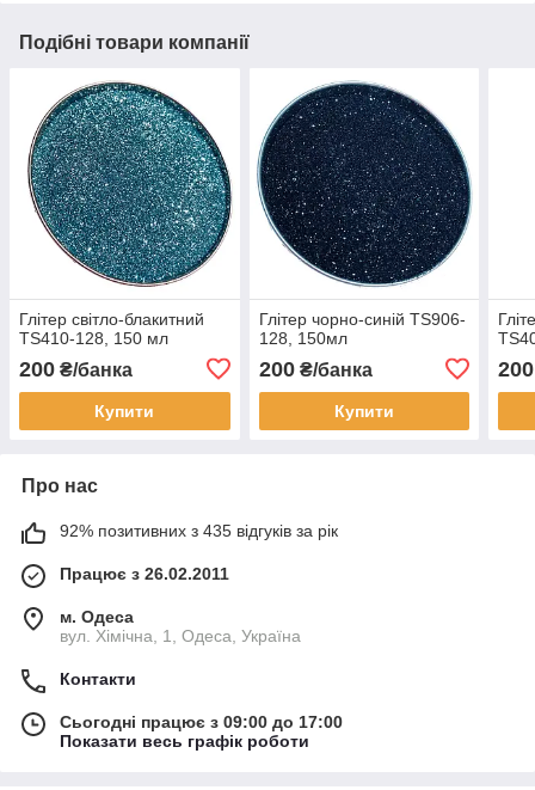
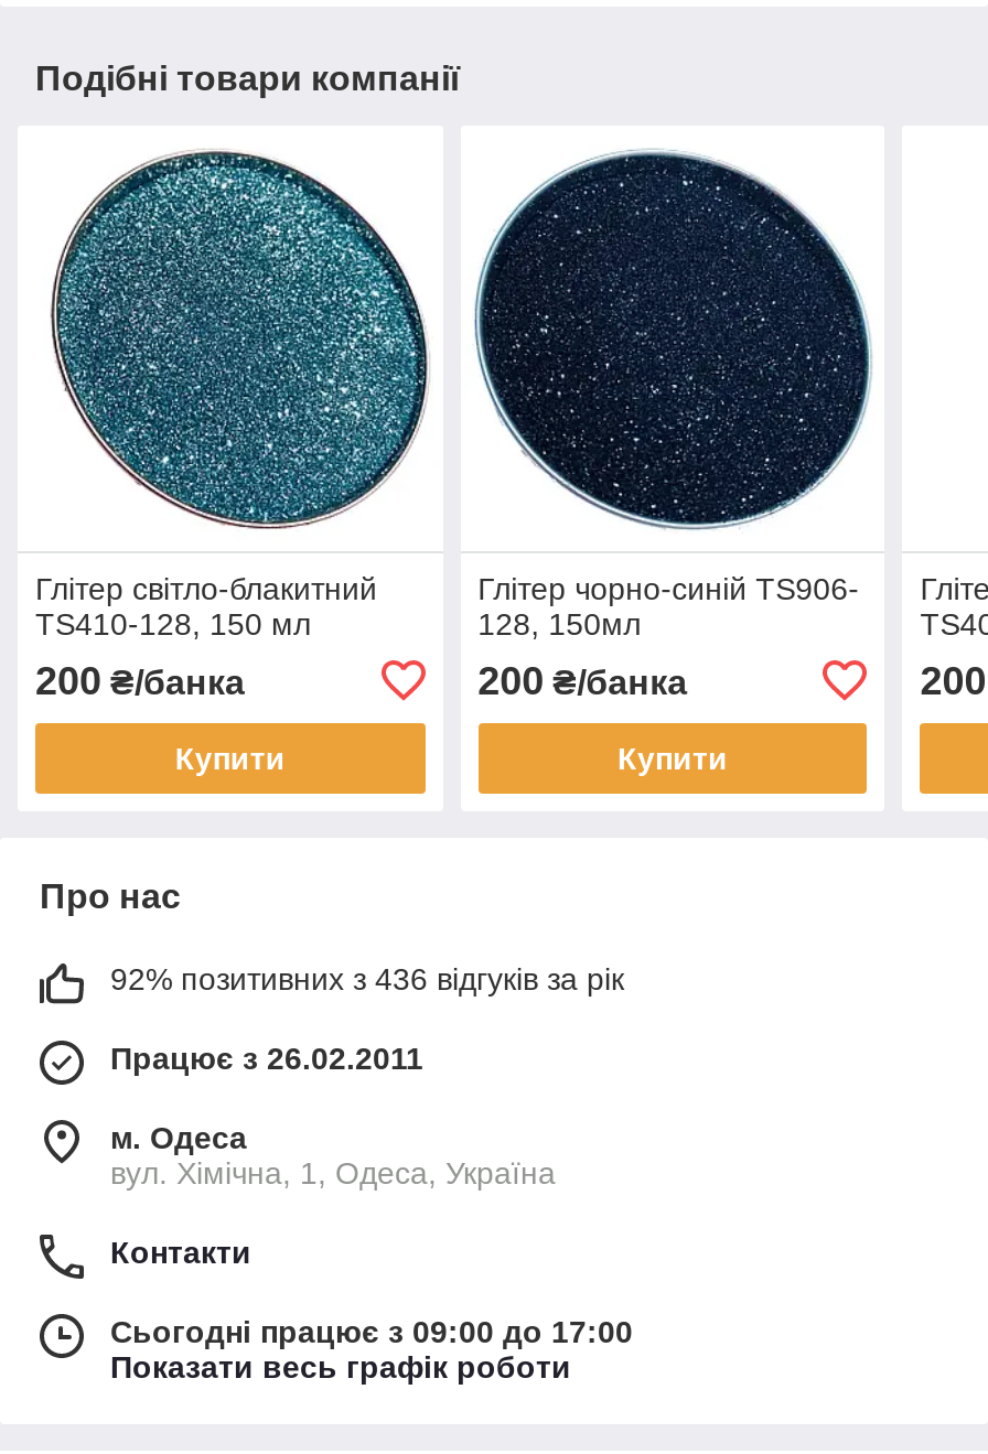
[60,521,338,540] 92% позитивних з 435 відгуків за рік -> [110,961,624,996] 92% позитивних з 436 відгуків за рік

